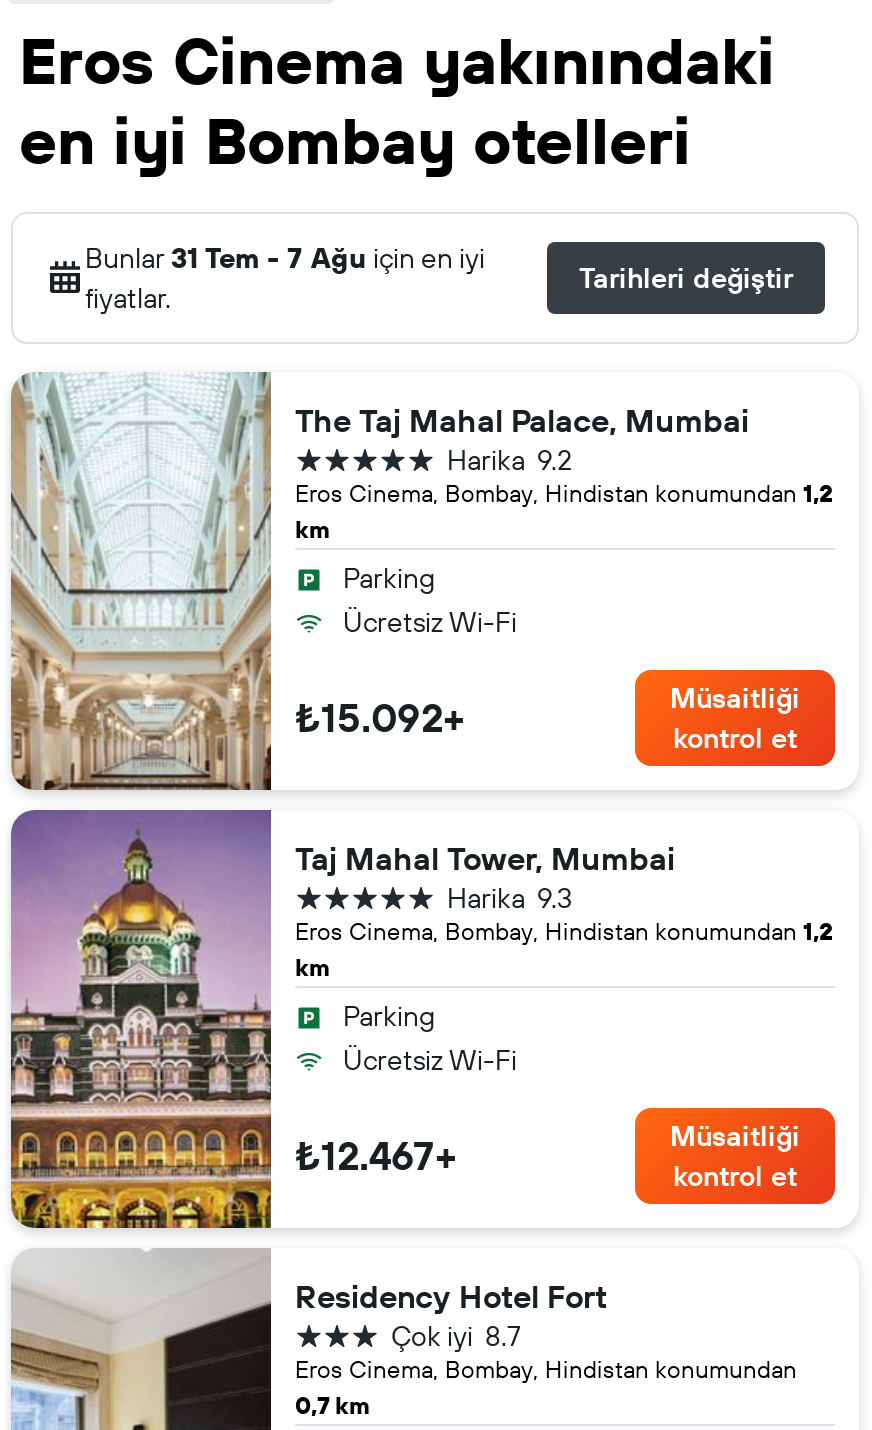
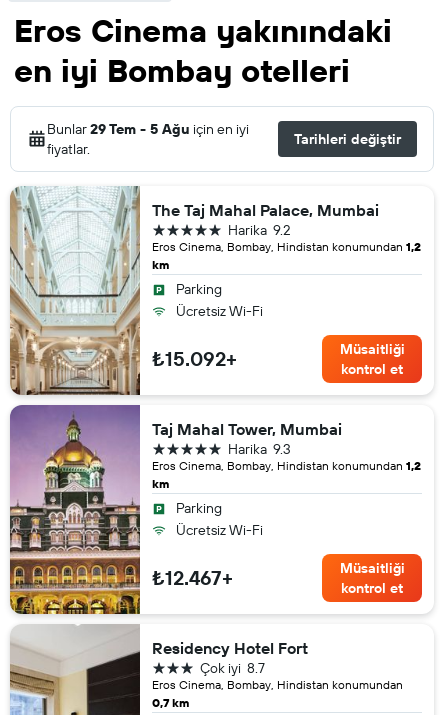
[85,240,485,276] Bunlar 31 Tem - 7 Ağu için en iyi -> [47,120,249,138] Bunlar 29 Tem - 5 Ağu için en iyi

